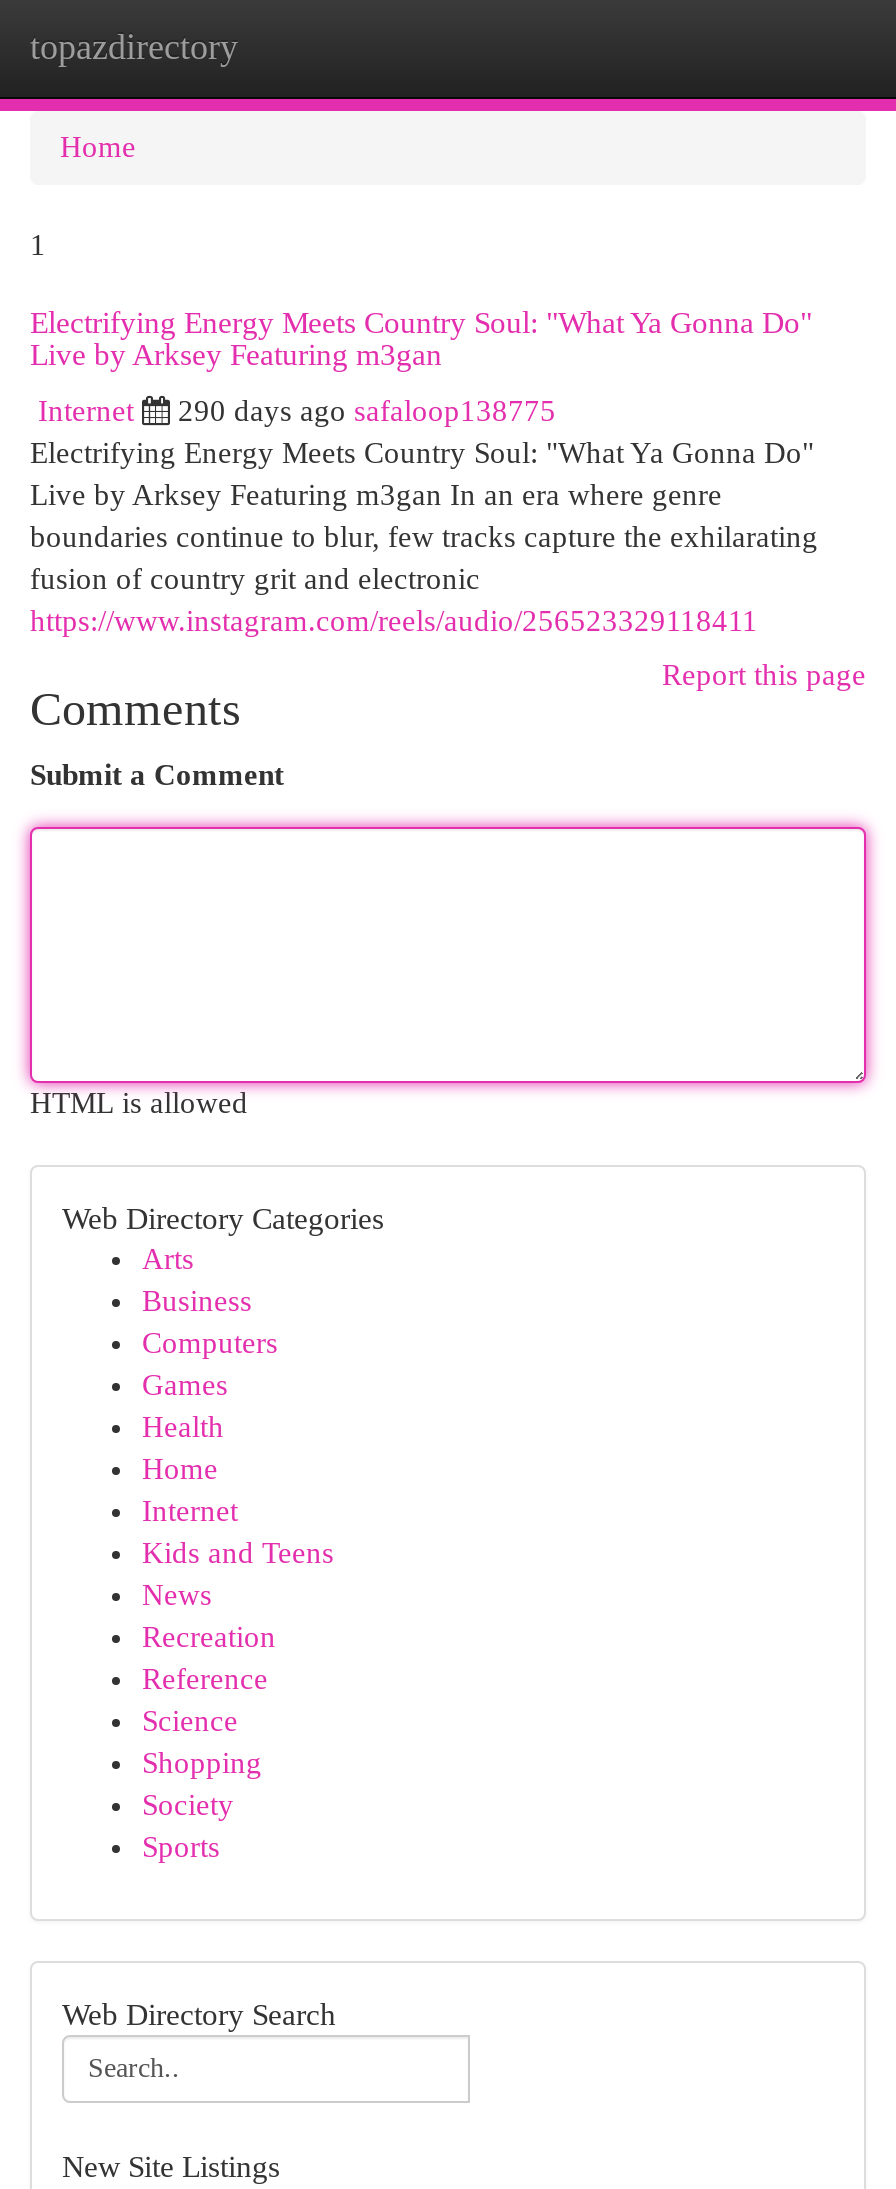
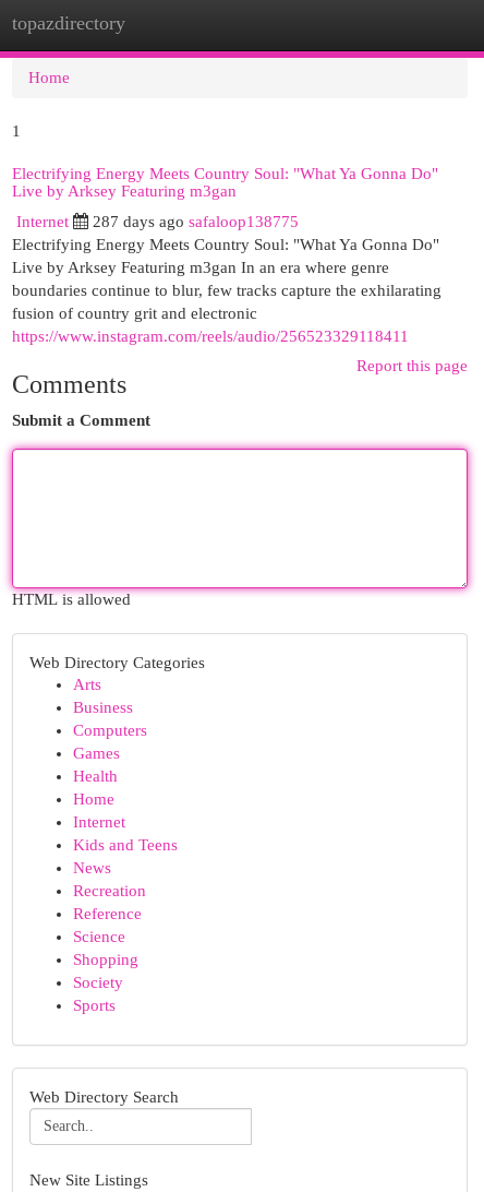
[178,395,556,427] 290 days ago safaloop138775 -> [93,213,299,230] 287 days ago safaloop138775

